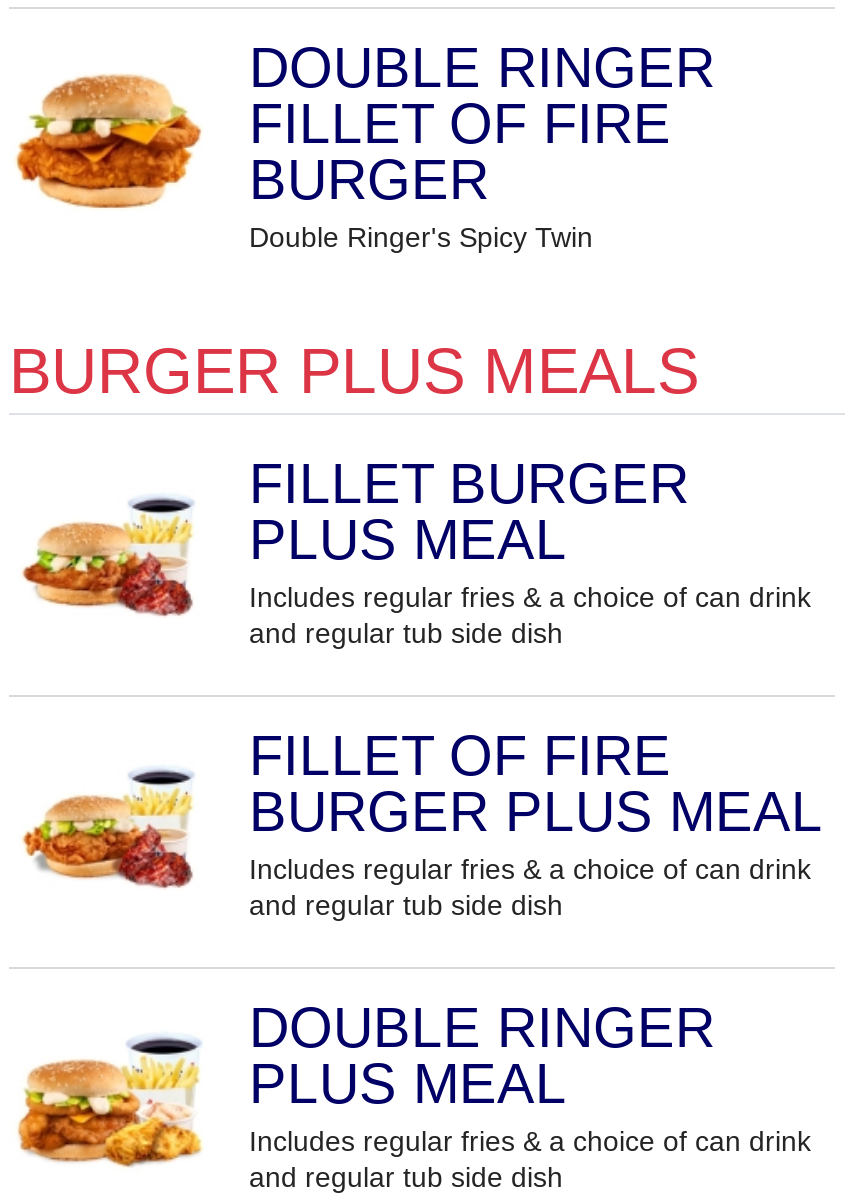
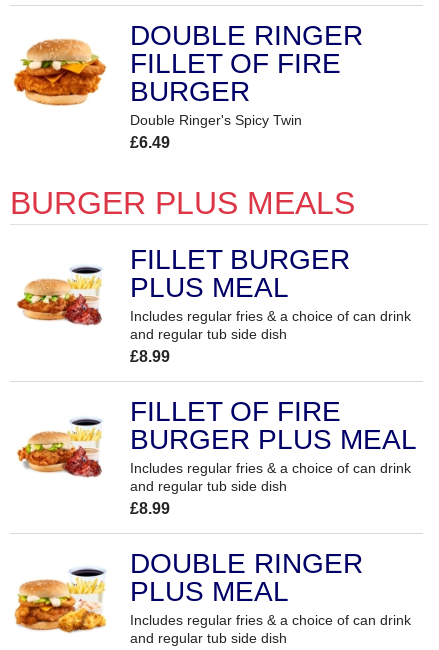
none -> [130,134,170,151] £6.49
none -> [130,348,170,365] £8.99
none -> [130,500,170,517] £8.99

